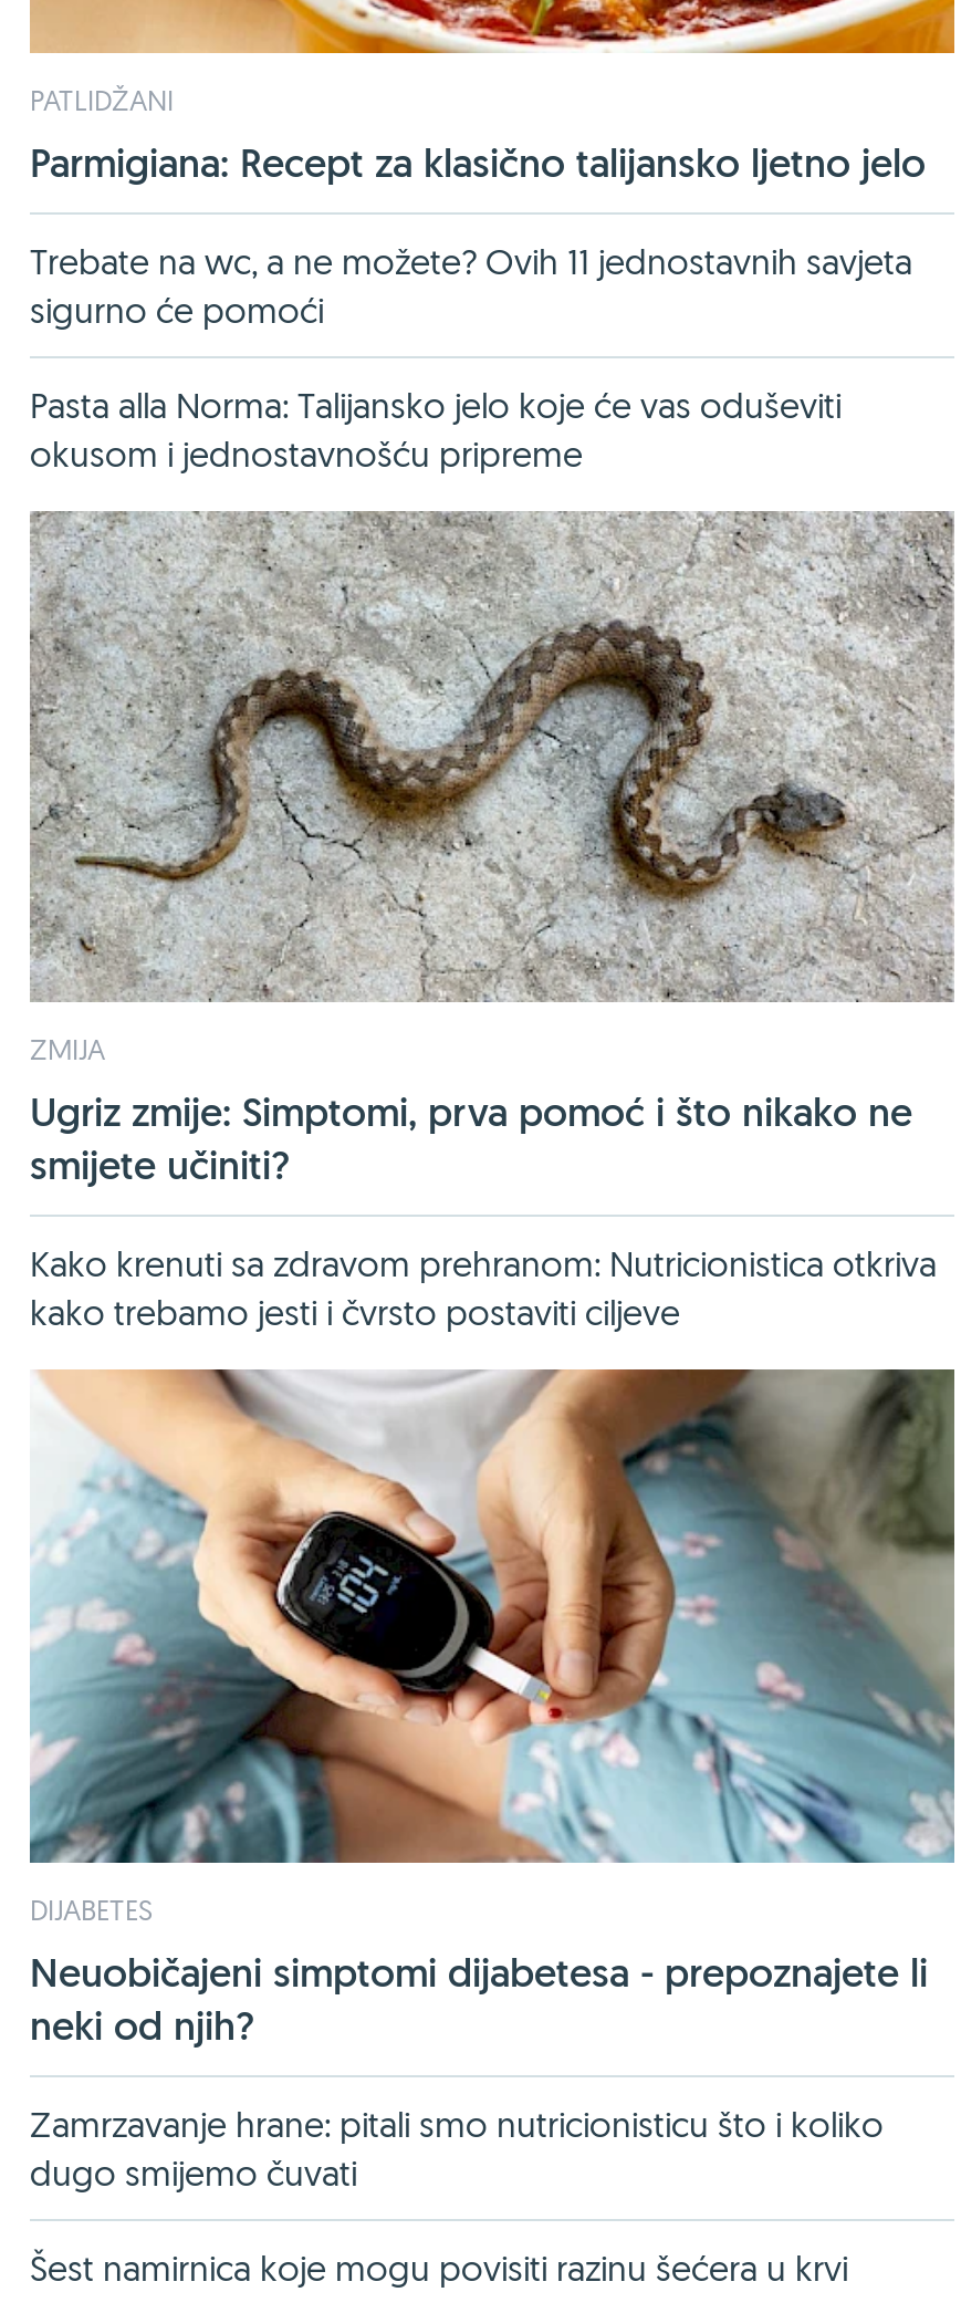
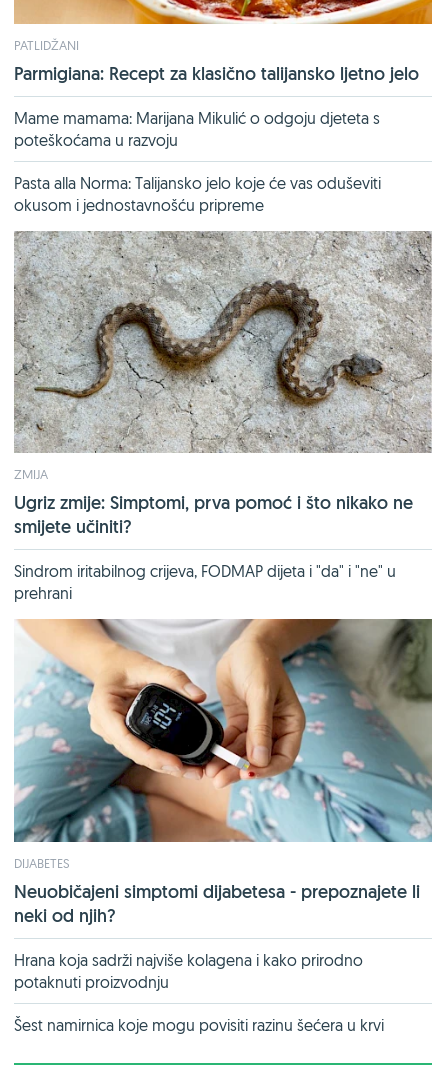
[30,238,912,331] Trebate na wc, a ne možete? Ovih 11 jednostavnih savjeta | sigurno će pomoći -> [14,108,380,150] Mame mamama: Marijana Mikulić o odgoju djeteta s | poteškoćama u razvoju
[30,1242,937,1335] Kako krenuti sa zdravom prehranom: Nutricionistica otkriva | kako trebamo jesti i čvrsto postaviti ciljeve -> [14,561,396,603] Sindrom iritabilnog crijeva, FODMAP dijeta i "da" i "ne" u | prehrani
[30,2103,884,2196] Zamrzavanje hrane: pitali smo nutricionisticu što i koliko | dugo smijemo čuvati -> [14,950,363,992] Hrana koja sadrži najviše kolagena i kako prirodno | potaknuti proizvodnju

